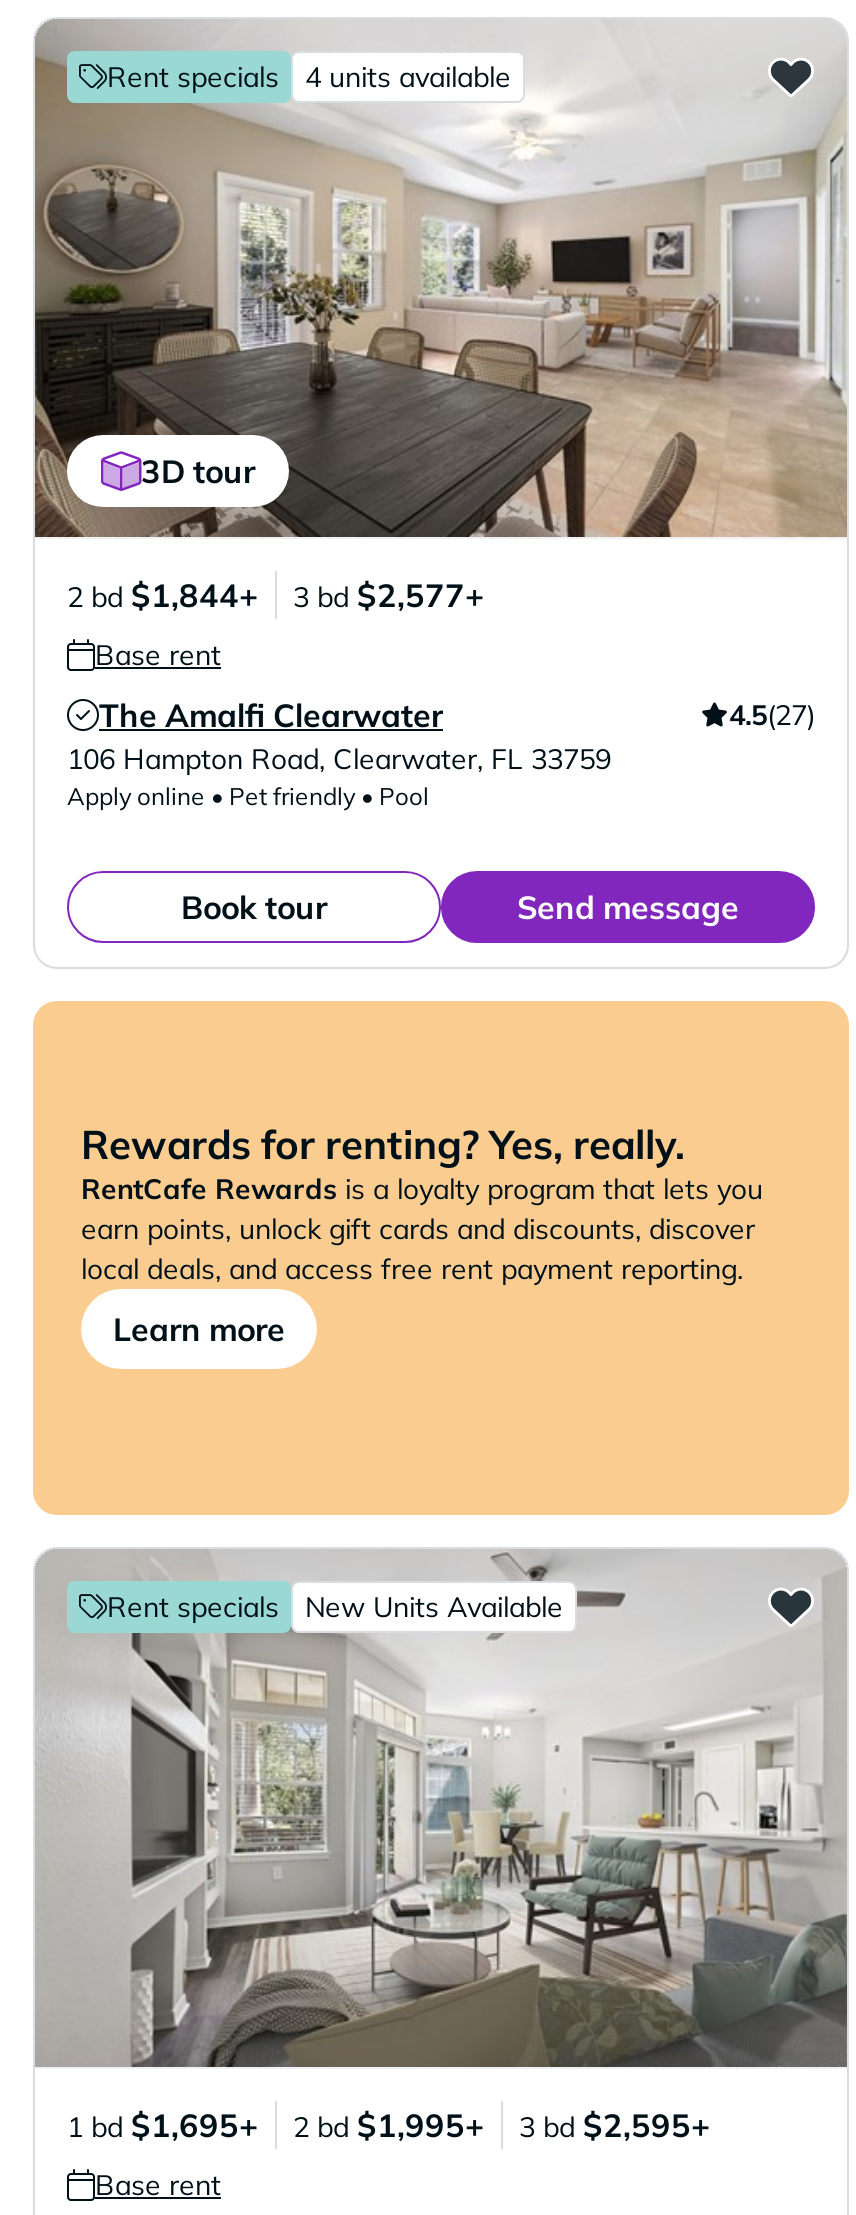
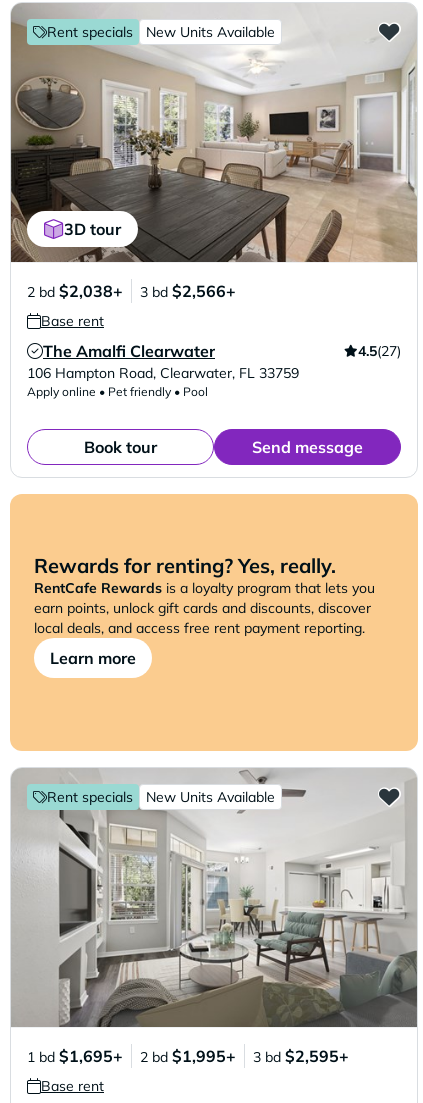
[305,59,511,95] 4 units available -> [146,23,275,41] New Units Available
[67,575,259,615] 2 bd $1,844+ -> [27,281,123,301] 2 bd $2,038+
[293,575,485,615] 3 bd $2,577+ -> [140,281,236,301] 3 bd $2,566+

